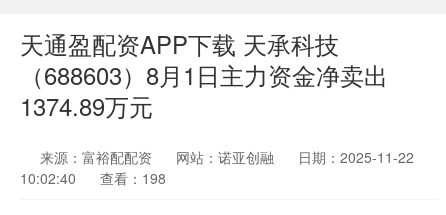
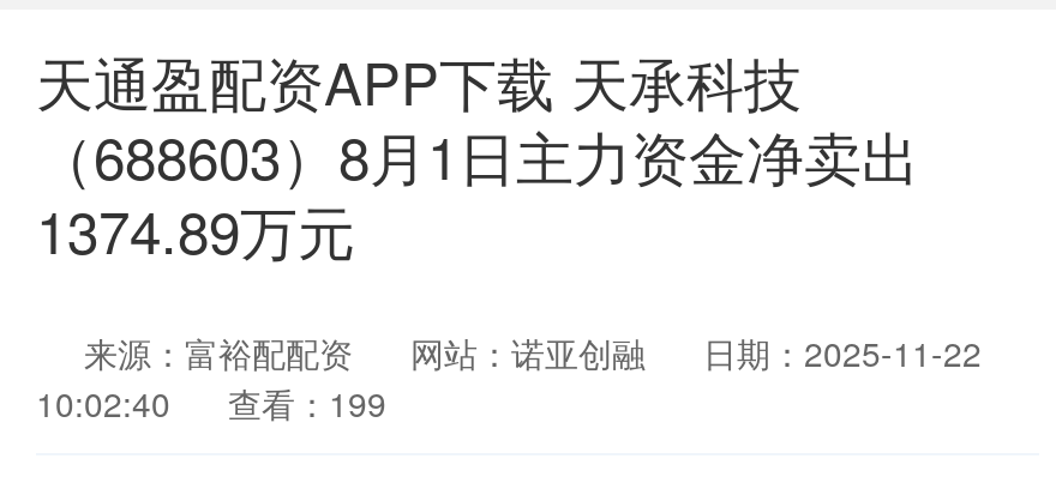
[20,168,166,188] 10:02:40 查看：198 -> [36,379,386,427] 10:02:40 查看：199

